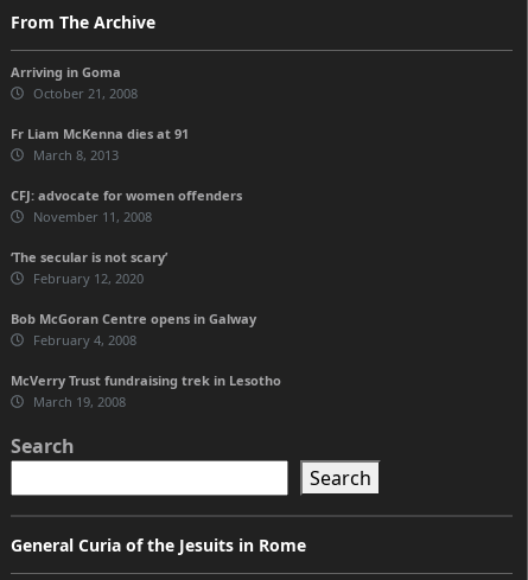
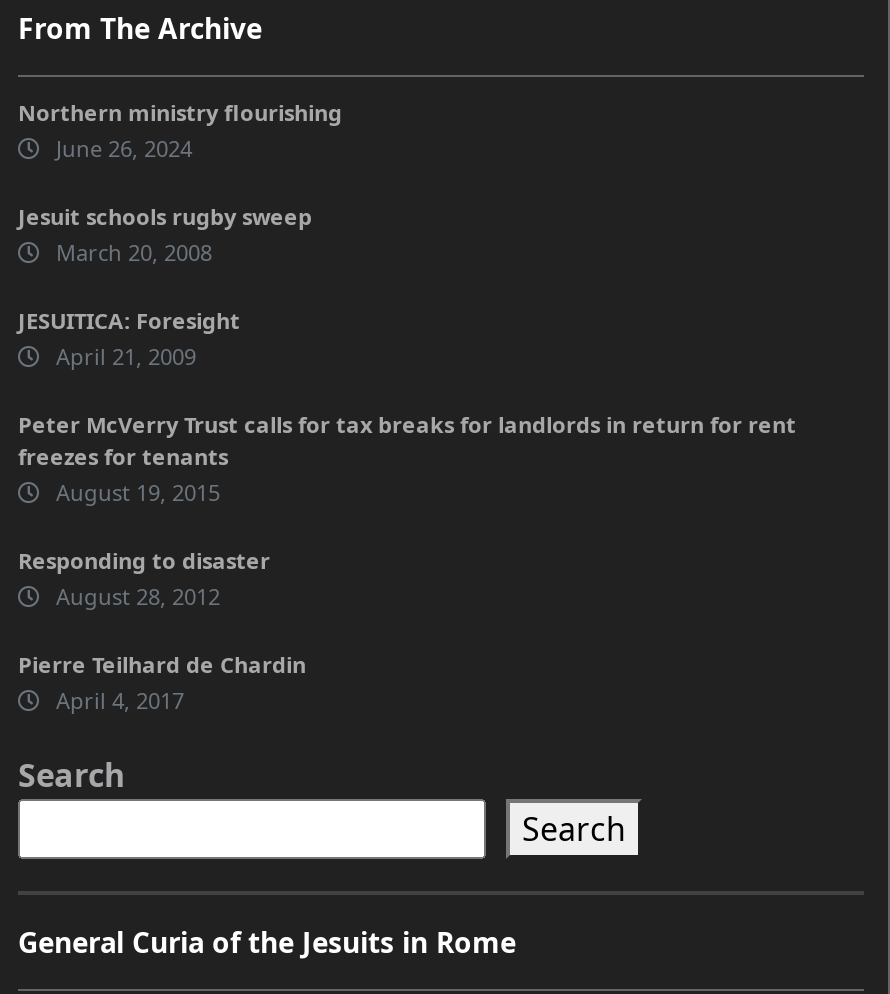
[11,63,138,102] Arriving in Goma | October 21, 2008 -> [18,97,342,163] Northern ministry flourishing | June 26, 2024
[11,124,189,163] Fr Liam McKenna dies at 91 | March 8, 2013 -> [18,201,312,267] Jesuit schools rugby sweep | March 20, 2008
[11,186,242,225] CFJ: advocate for women offenders | November 11, 2008 -> [18,305,240,371] JESUITICA: Foresight | April 21, 2009
[11,248,167,287] ‘The secular is not scary’ | February 12, 2020 -> [18,409,796,507] Peter McVerry Trust calls for tax breaks for landlords in return for rent | freezes for tenants | August 19, 2015
[11,309,256,348] Bob McGoran Centre opens in Galway | February 4, 2008 -> [18,545,270,611] Responding to disaster | August 28, 2012
[11,371,281,410] McVerry Trust fundraising trek in Lesotho | March 19, 2008 -> [18,649,306,715] Pierre Teilhard de Chardin | April 4, 2017

